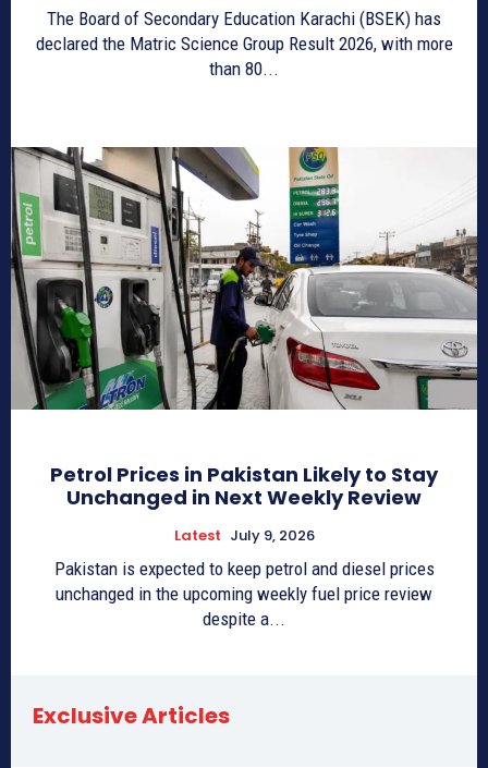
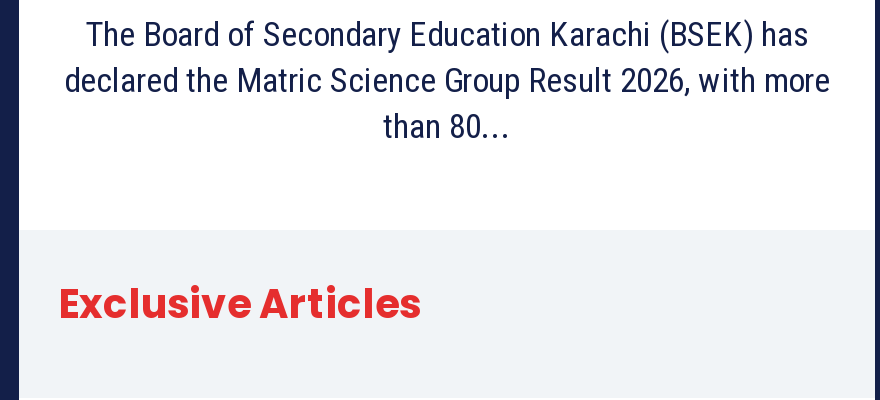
[11,146,477,411] [image] -> none
[50,460,438,629] Petrol Prices in Pakistan Likely to Stay | Unchanged in Next Weekly Review | Latest July 9, 2026 | Pakistan is expected to keep petrol and diesel prices | unchanged in the upcoming weekly fuel price review | despite a... -> none

